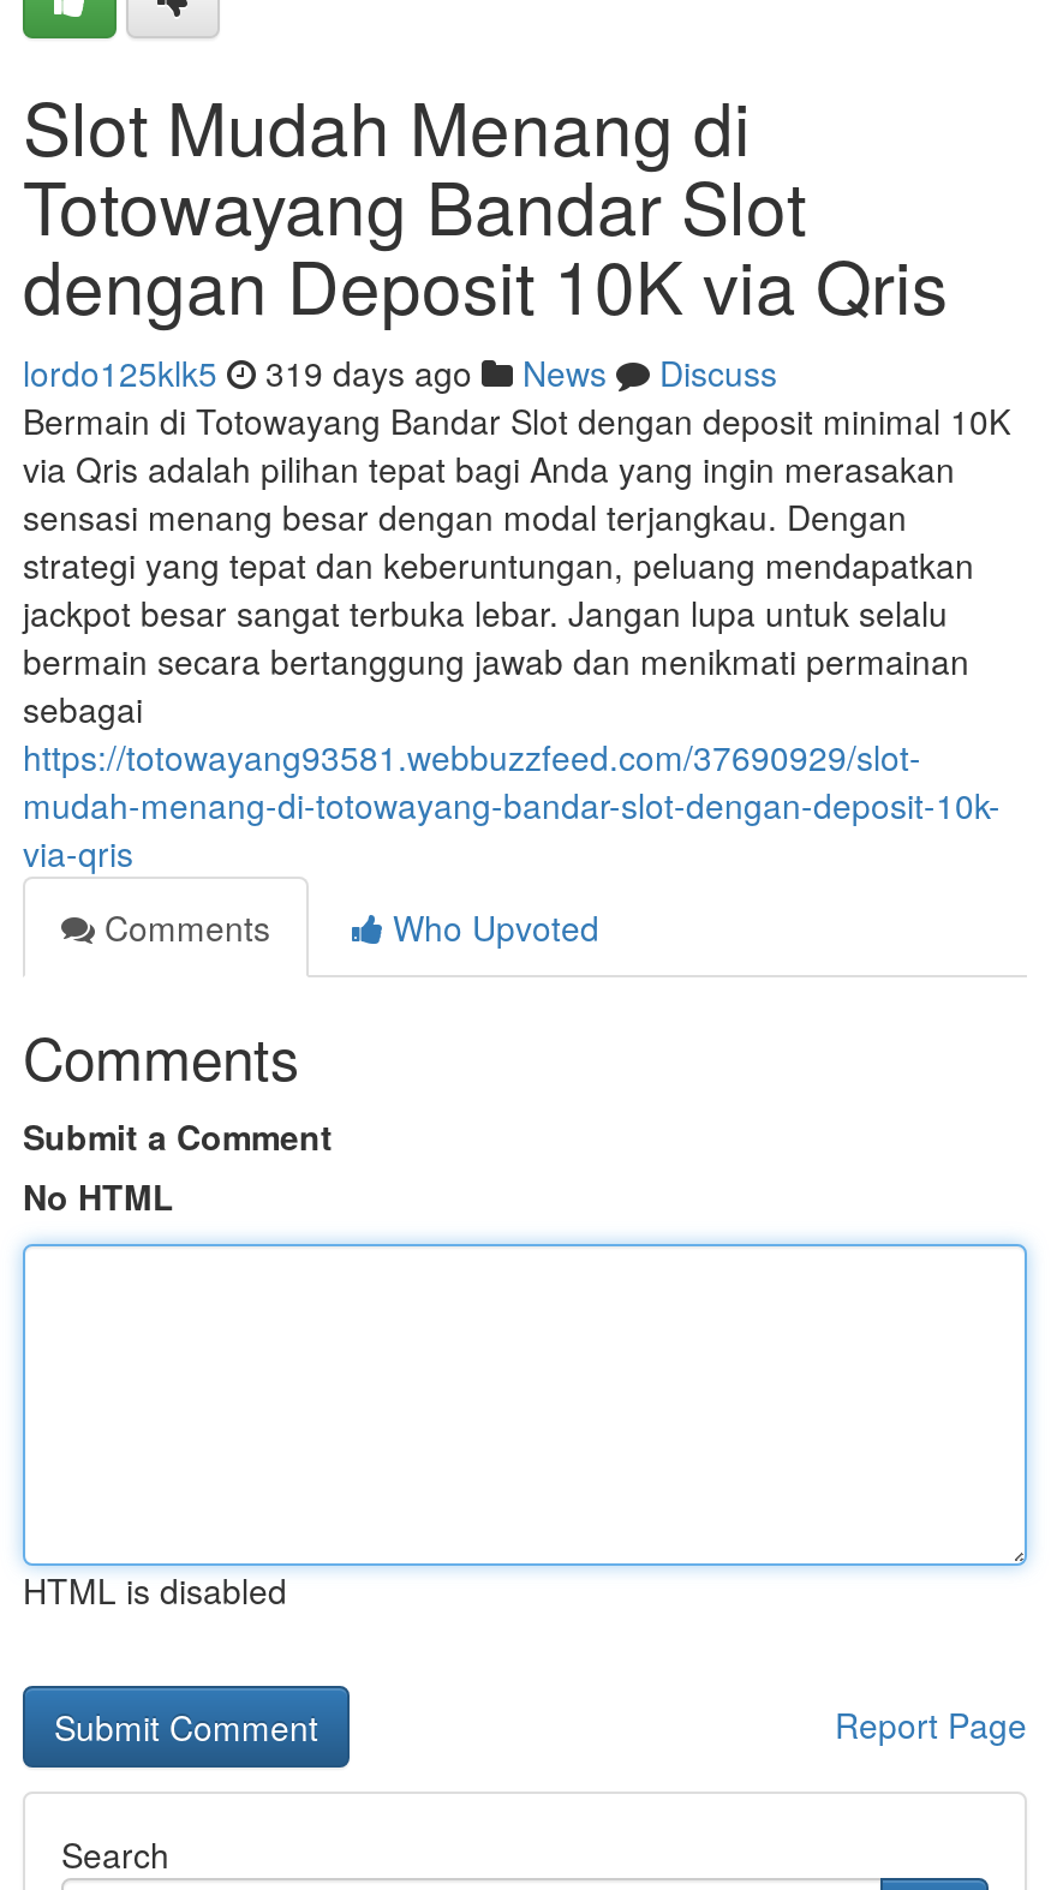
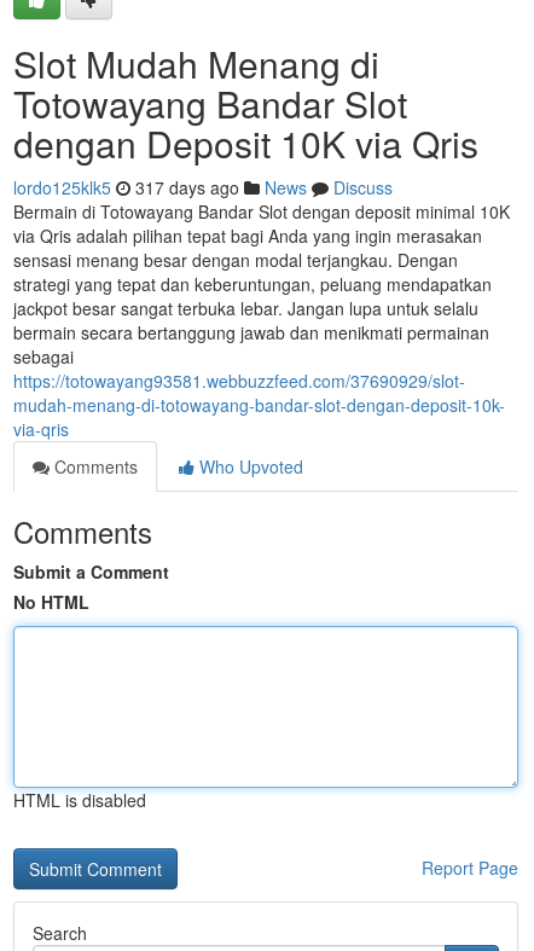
[23,348,777,396] lordo125klk5 319 days ago News Discuss -> [13,175,393,199] lordo125klk5 317 days ago News Discuss

